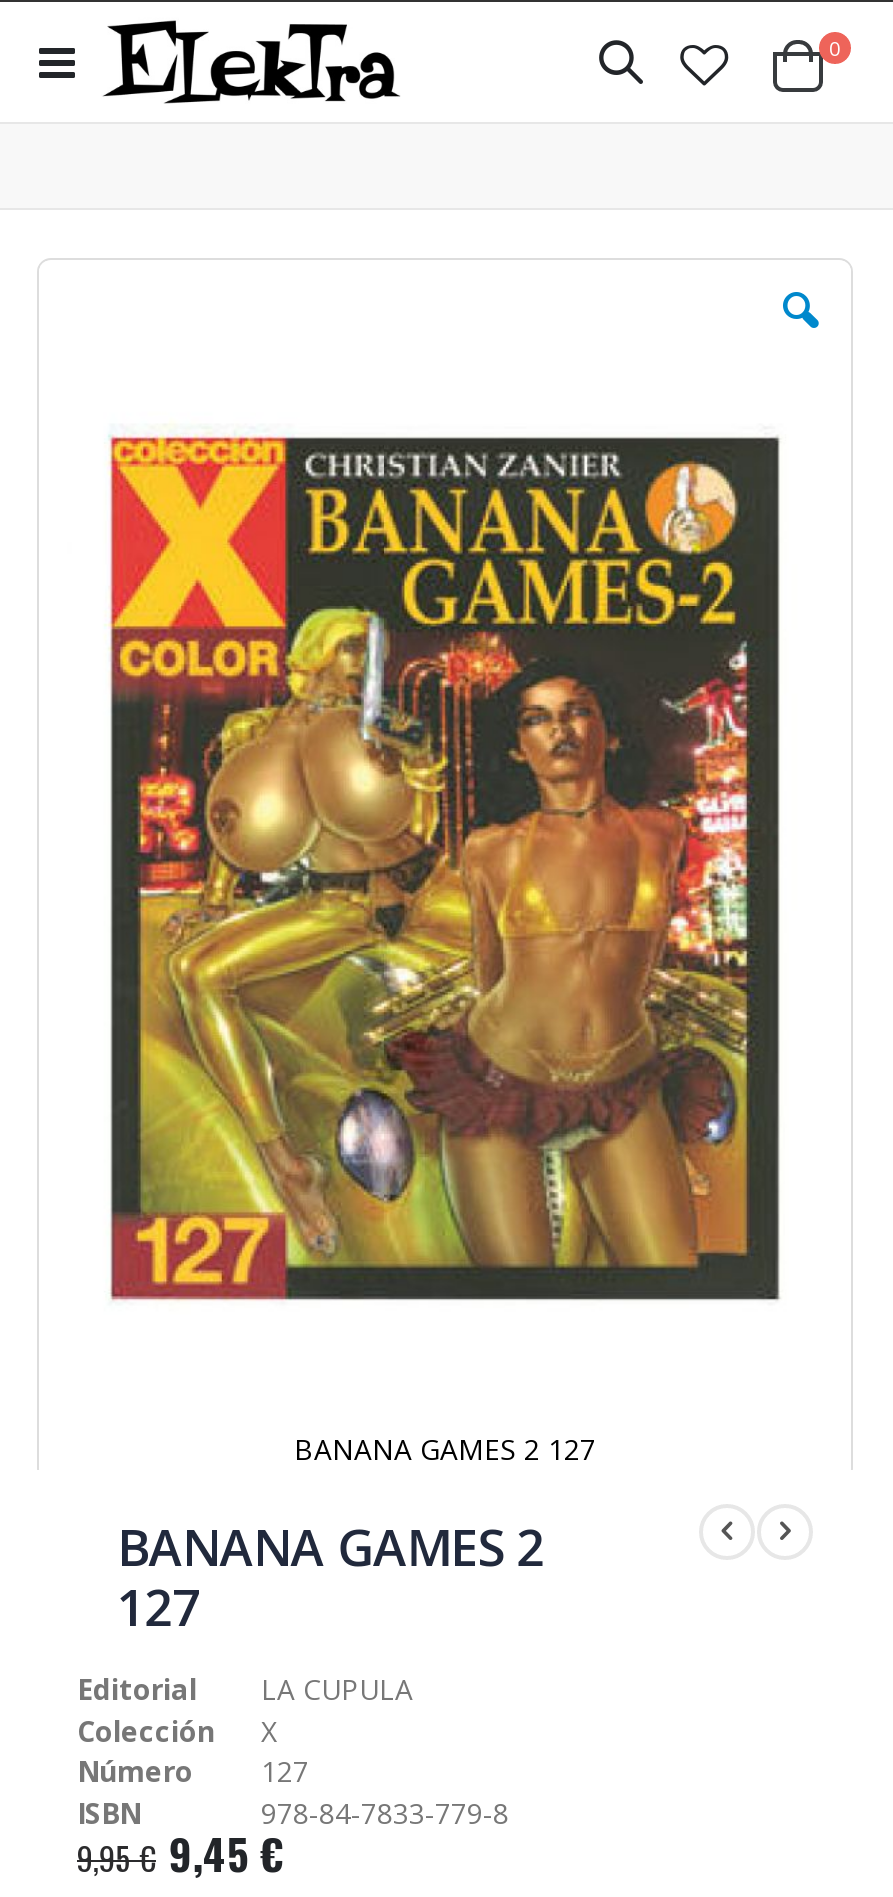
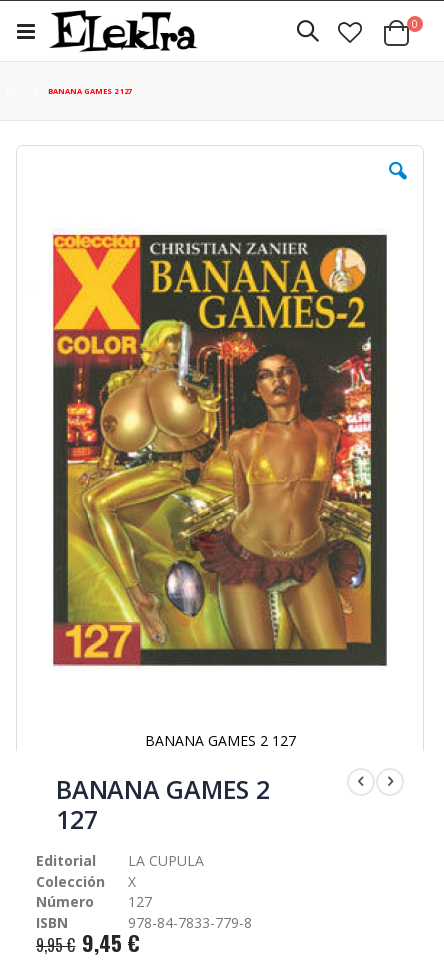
none -> [48,86,132,96] BANANA GAMES 2 127

